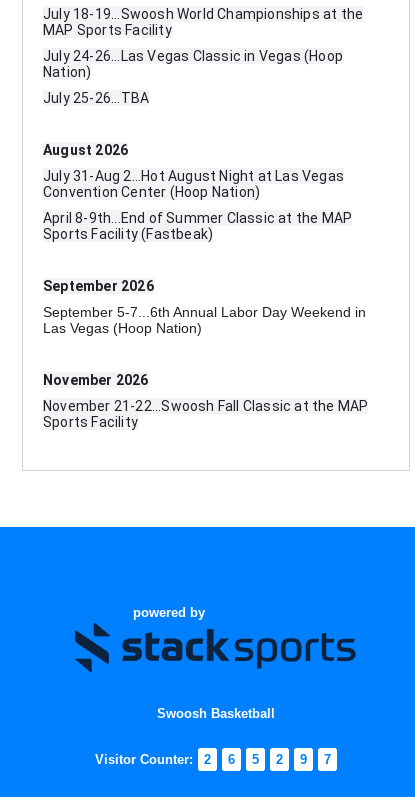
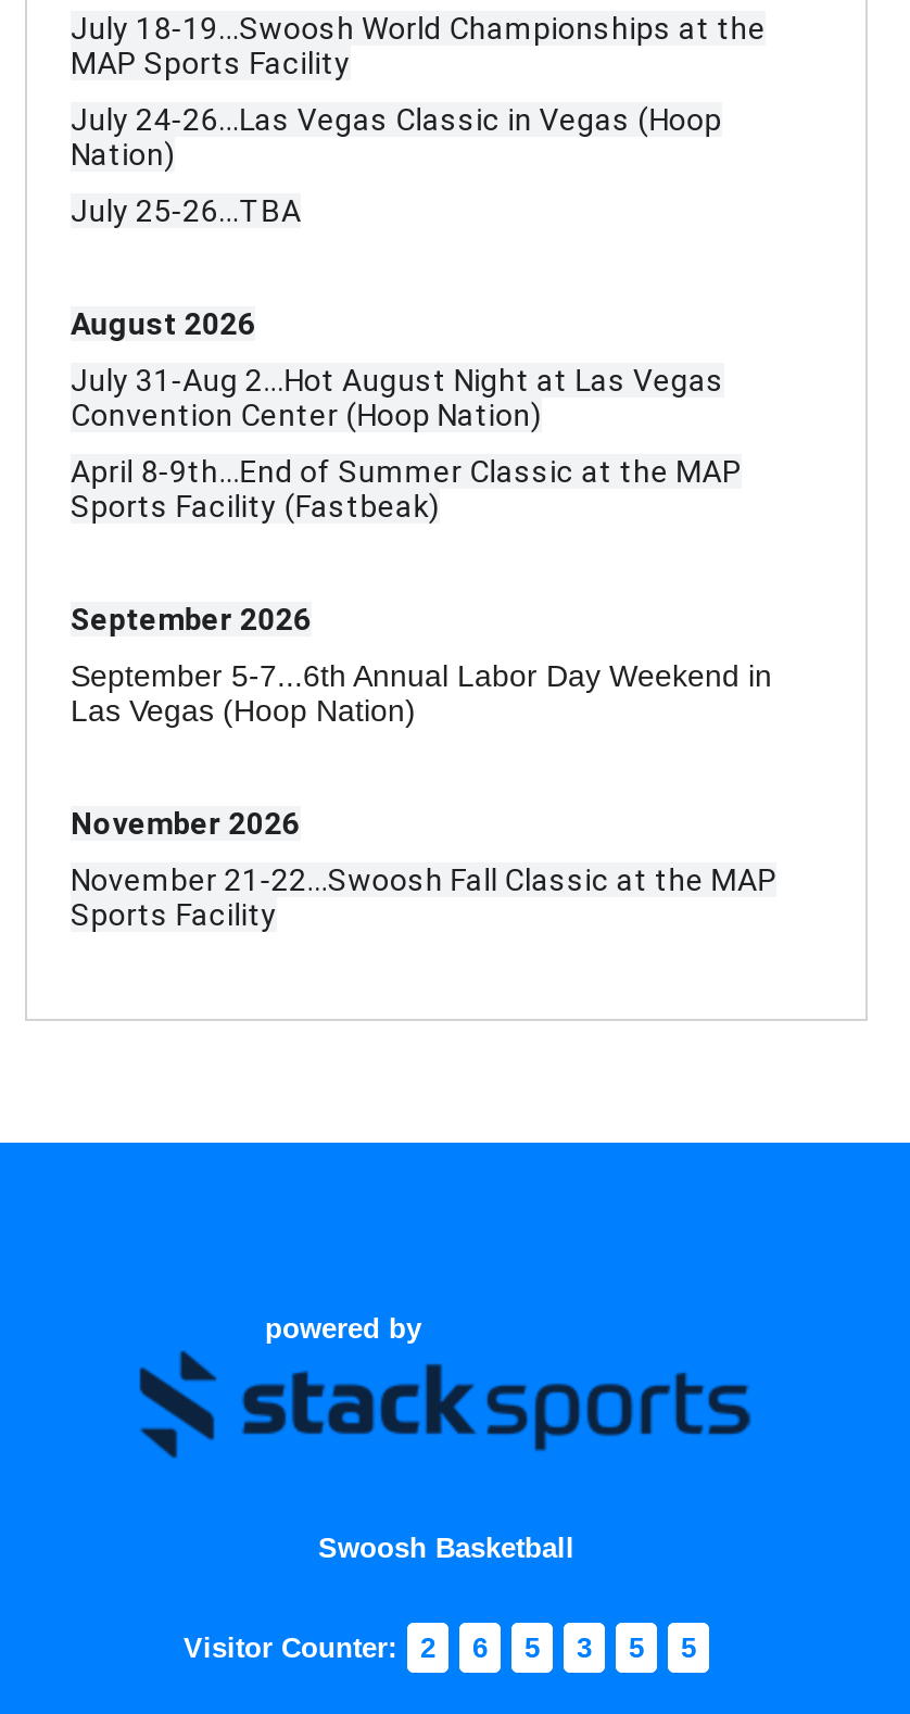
[276,752,283,767] 2 -> [577,1631,592,1664] 3
[300,752,307,767] 9 -> [629,1631,644,1664] 5
[324,752,331,767] 7 -> [681,1631,696,1664] 5

